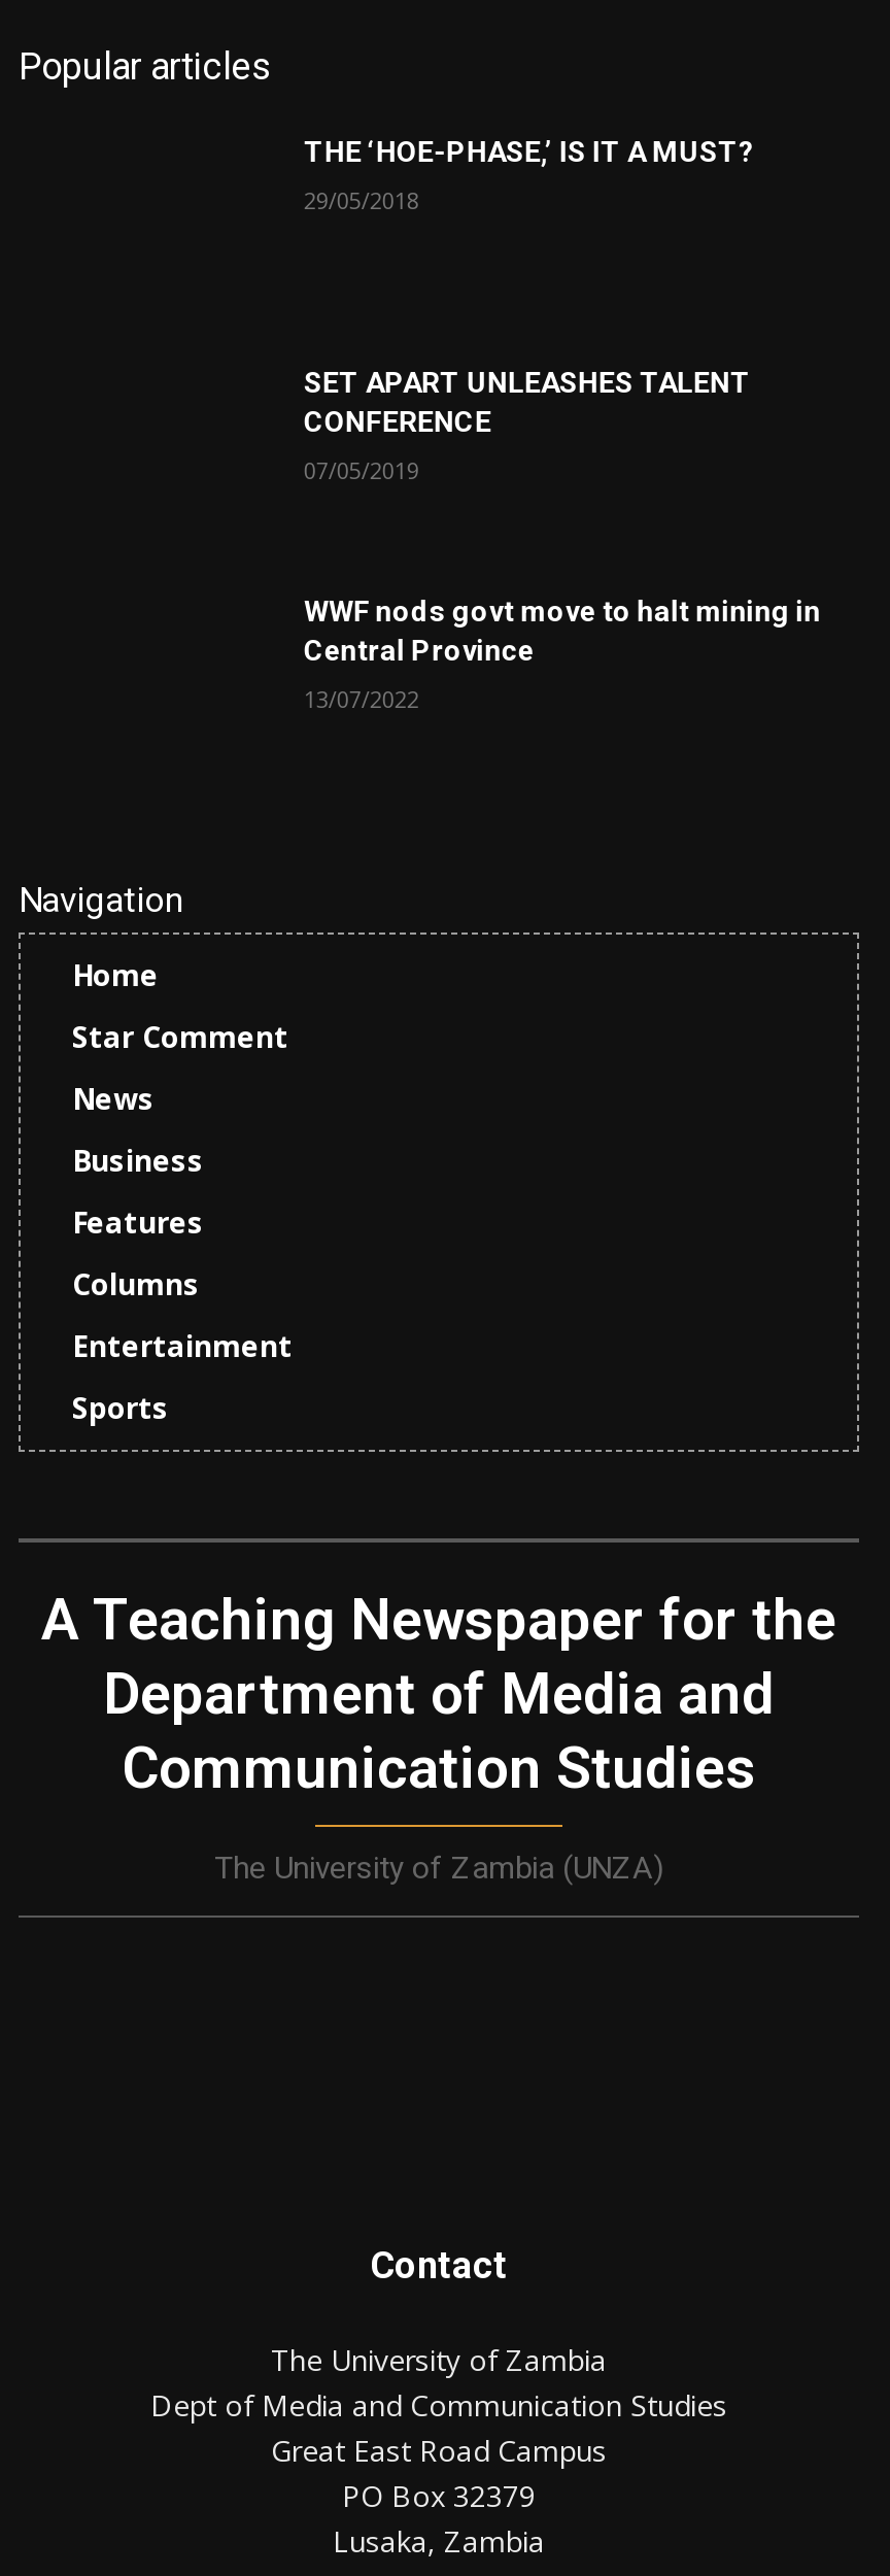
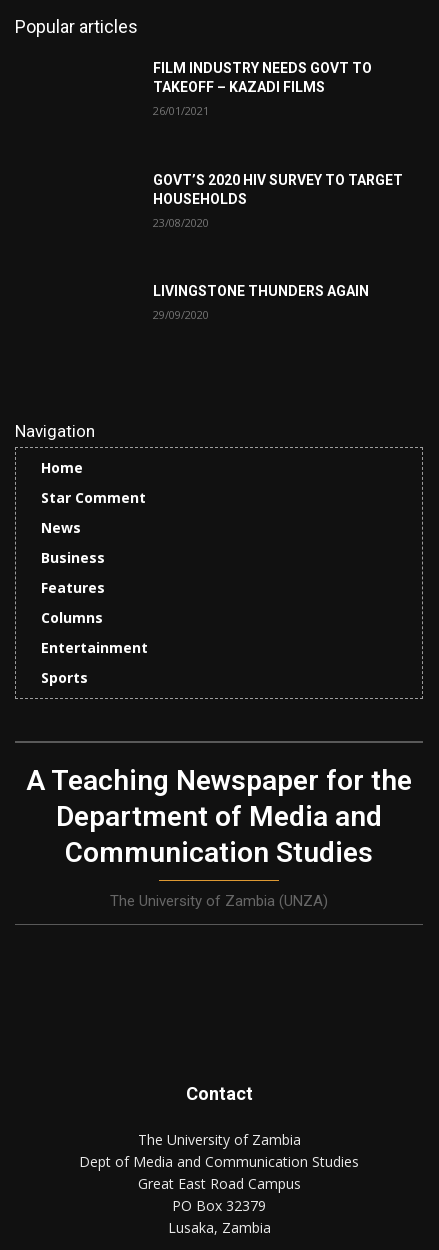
[304,135,755,168] THE ‘HOE-PHASE,’ IS IT A MUST? -> [153,60,372,95] FILM INDUSTRY NEEDS GOVT TO | TAKEOFF – KAZADI FILMS
[304,184,419,215] 29/05/2018 -> [153,103,209,118] 26/01/2021
[304,365,751,437] SET APART UNLEASHES TALENT | CONFERENCE -> [153,172,403,207] GOVT’S 2020 HIV SURVEY TO TARGET | HOUSEHOLDS
[304,454,419,484] 07/05/2019 -> [153,215,209,230] 23/08/2020
[304,595,821,667] WWF nods govt move to halt mining in | Central Province -> [153,283,369,299] LIVINGSTONE THUNDERS AGAIN
[304,684,419,715] 13/07/2022 -> [153,307,209,322] 29/09/2020

